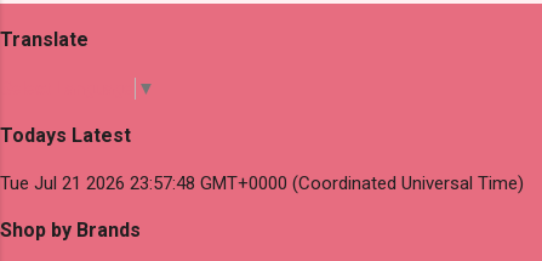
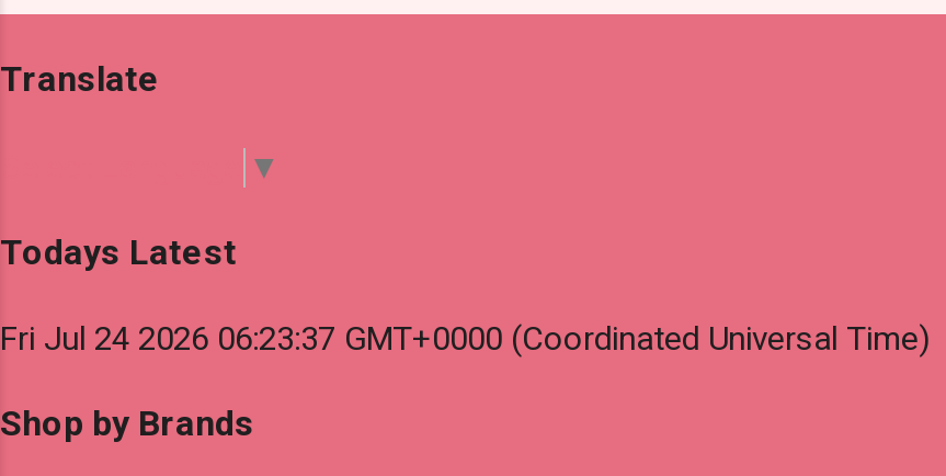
[0,173,524,194] Tue Jul 21 2026 23:57:48 GMT+0000 (Coordinated Universal Time) -> [0,320,930,359] Fri Jul 24 2026 06:23:37 GMT+0000 (Coordinated Universal Time)

